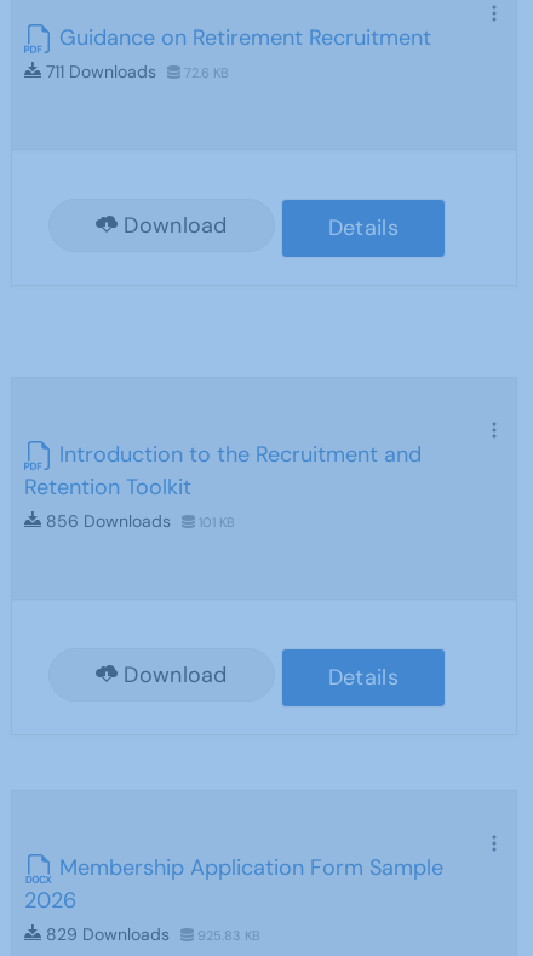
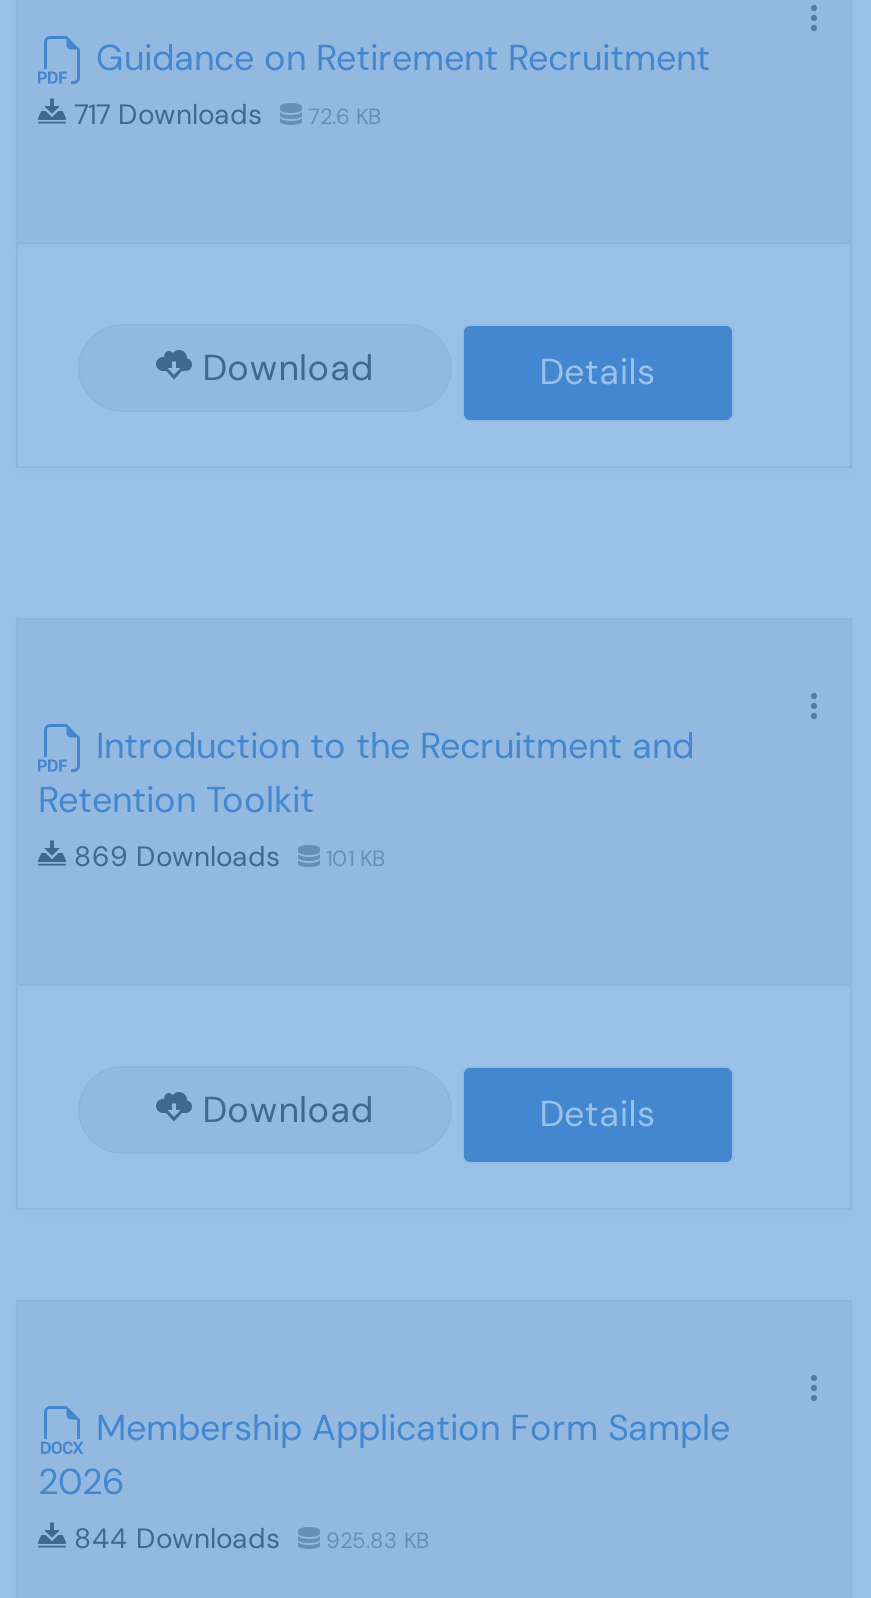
[41,61,161,82] 711 Downloads -> [66,96,270,132] 717 Downloads
[41,510,176,532] 856 Downloads -> [66,838,288,874] 869 Downloads
[41,923,174,945] 829 Downloads -> [66,1520,288,1556] 844 Downloads

